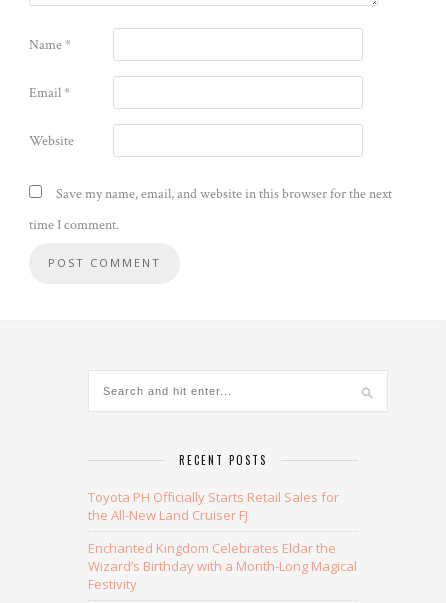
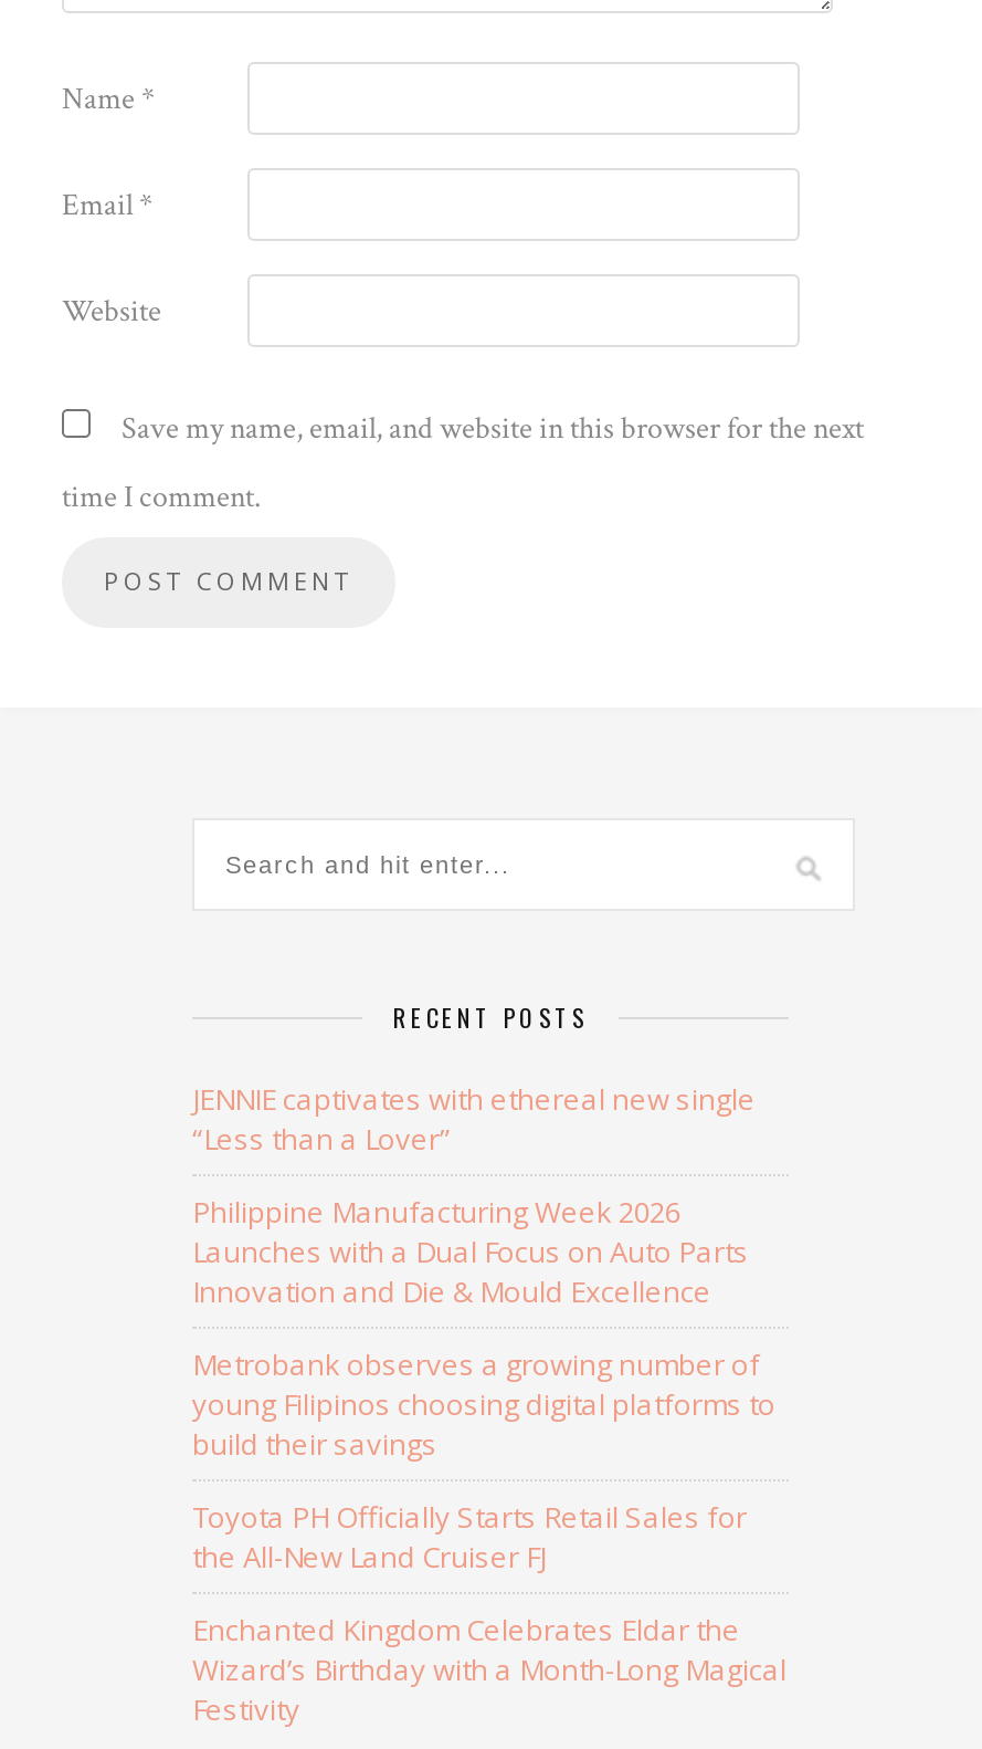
none -> [192,1079,775,1464] JENNIE captivates with ethereal new single | “Less than a Lover” | Philippine Manufacturing Week 2026 | Launches with a Dual Focus on Auto Parts | Innovation and Die & Mould Excellence | Metrobank observes a growing number of | young Filipinos choosing digital platforms to | build their savings

